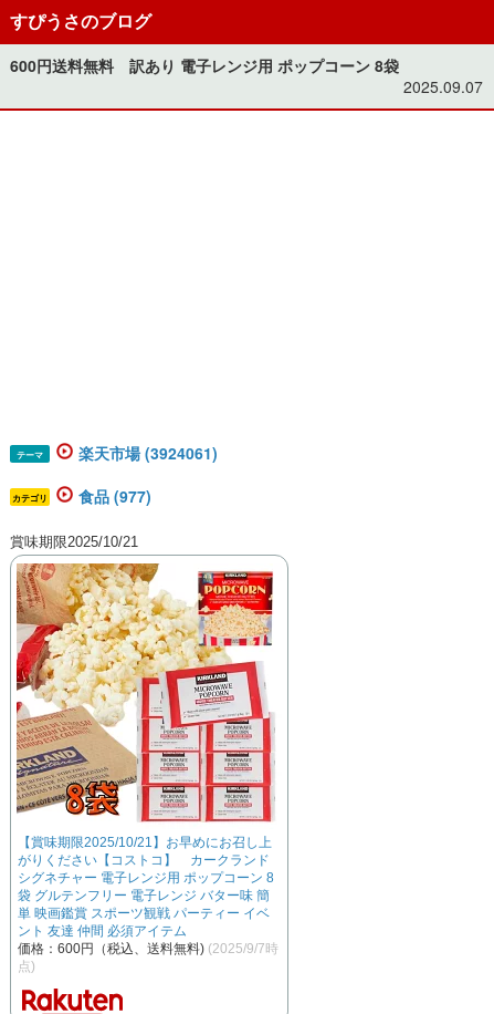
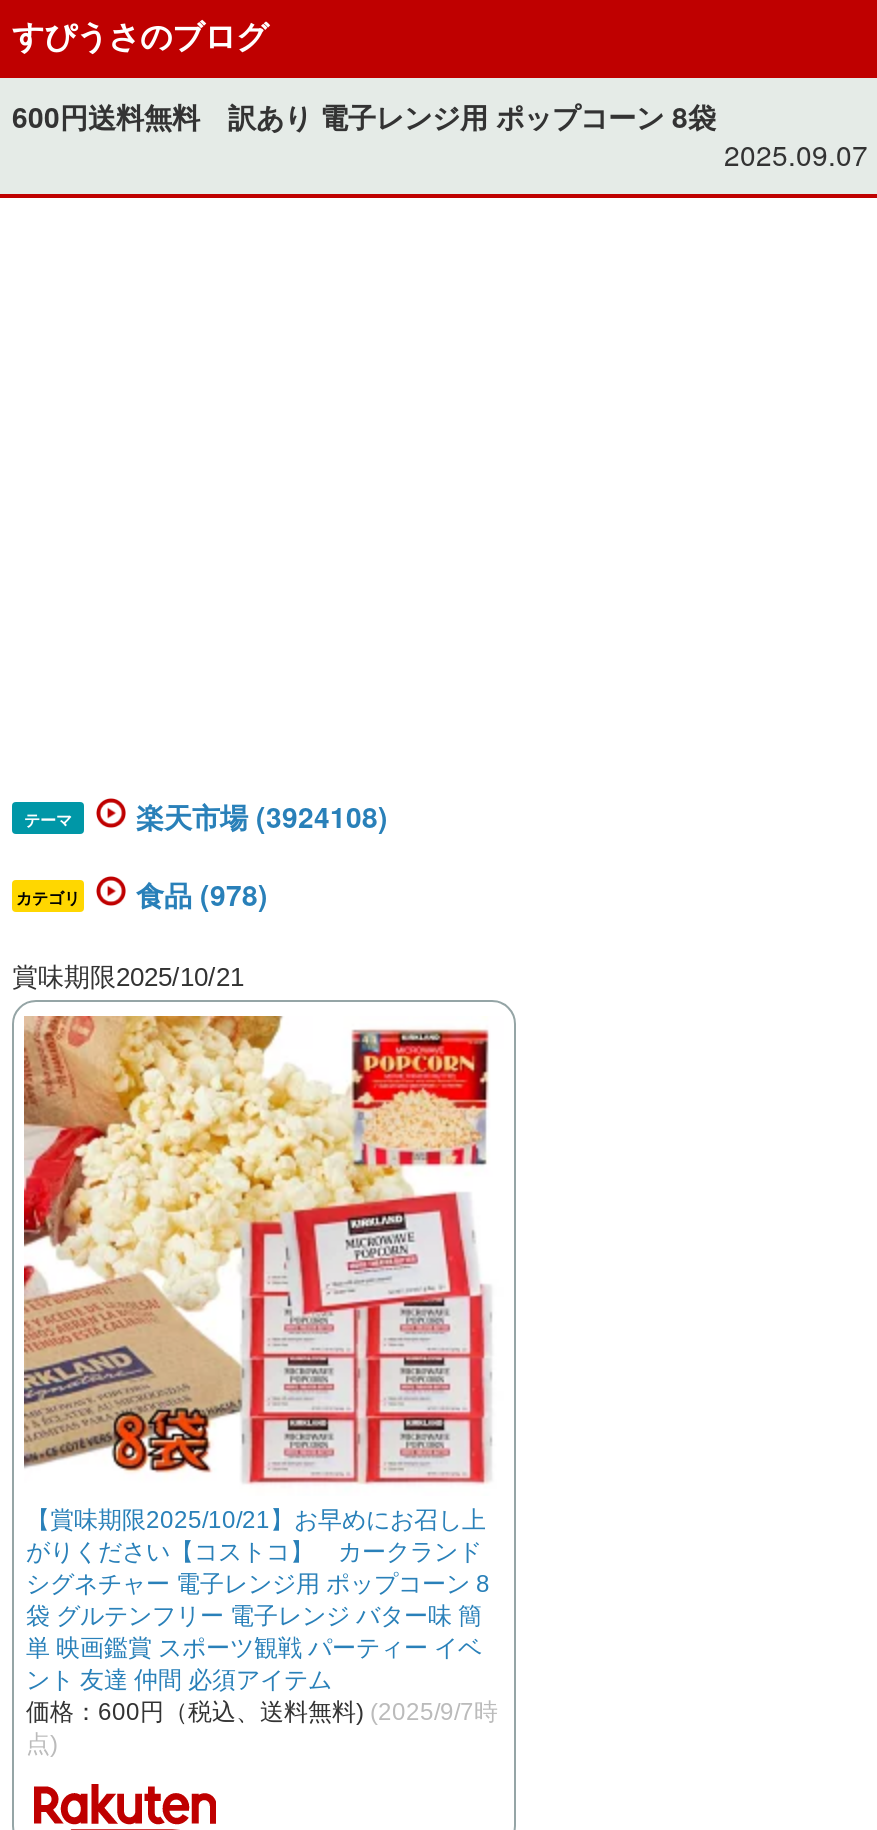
[78,441,218,464] 楽天市場 (3924061) -> [136,796,388,836] 楽天市場 (3924108)
[78,485,151,507] 食品 (977) -> [136,874,268,914] 食品 (978)

